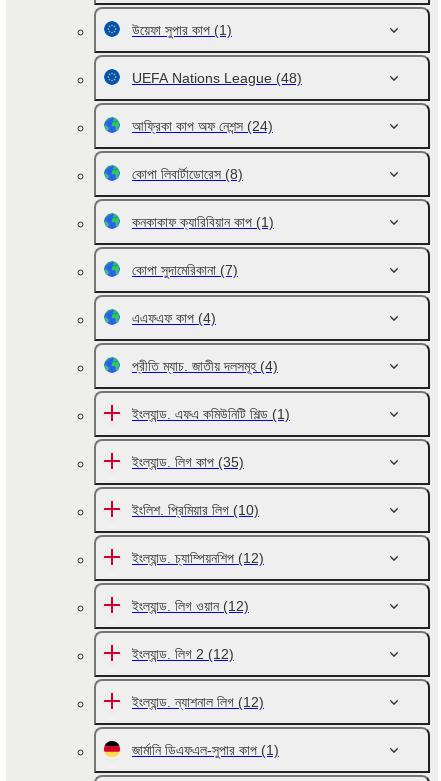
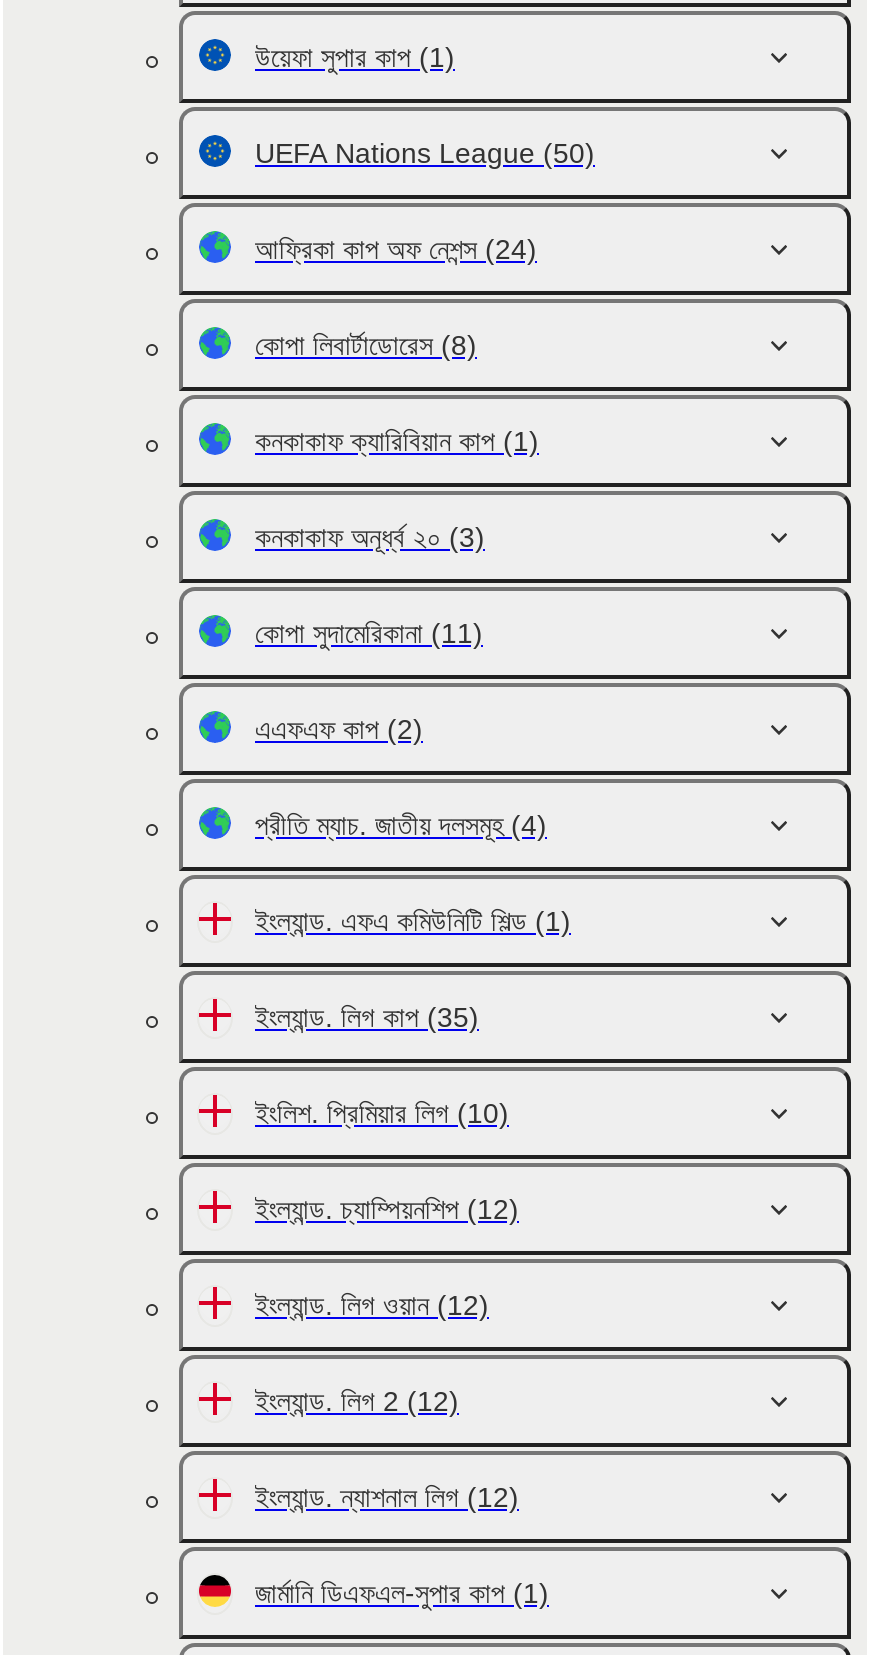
[132,70,302,86] UEFA Nations League (48) -> [255,137,595,169] UEFA Nations League (50)
[132,262,238,326] কোপা সুদামেরিকানা (7) | এএফএফ কাপ (4) -> [255,521,485,745] কনকাকাফ অনূর্ধ্ব ২০ (3) | কোপা সুদামেরিকানা (11) | এএফএফ কাপ (2)

